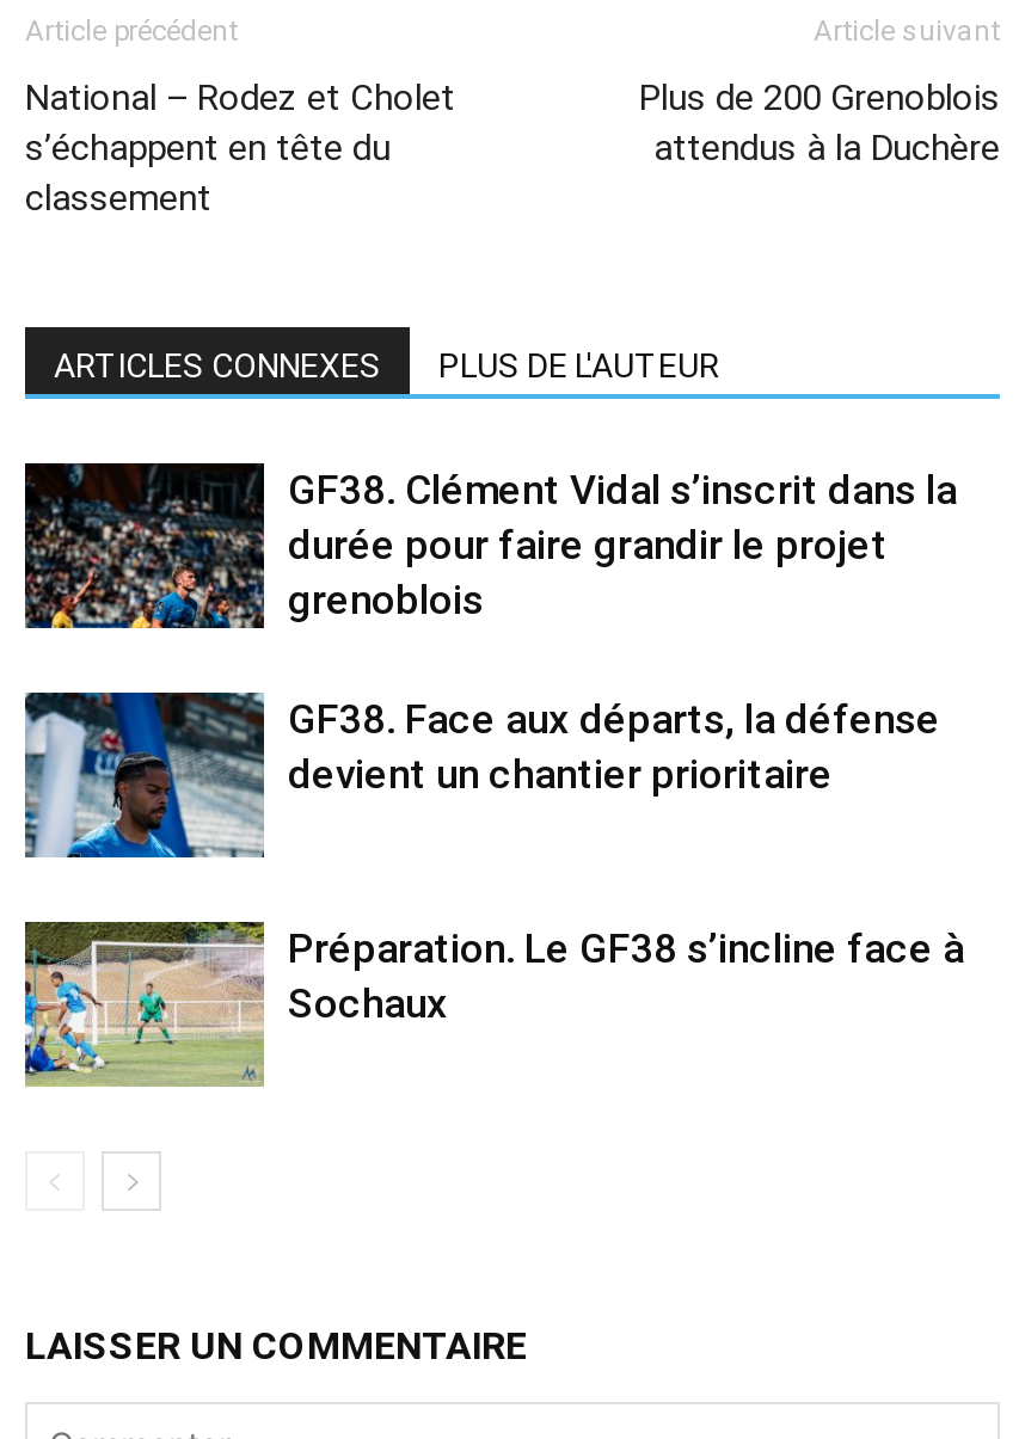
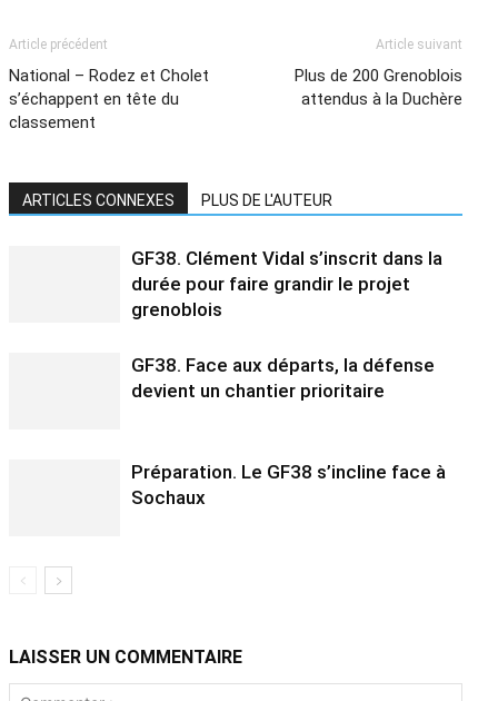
[23,460,266,632] [image] -> none
[23,689,266,861] [image] -> none
[23,918,266,1088] [image] -> none

